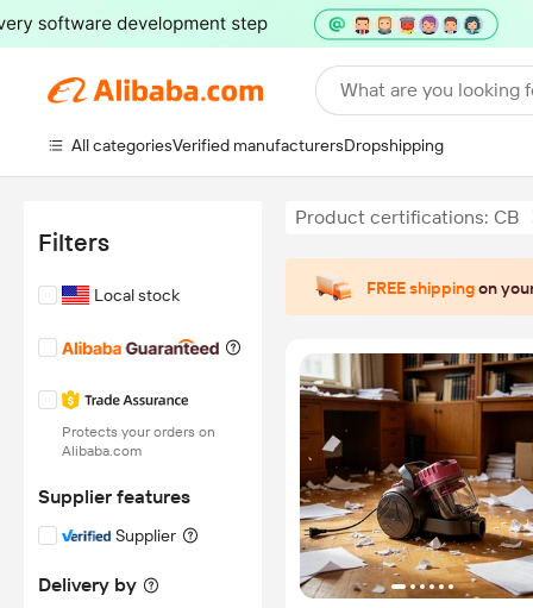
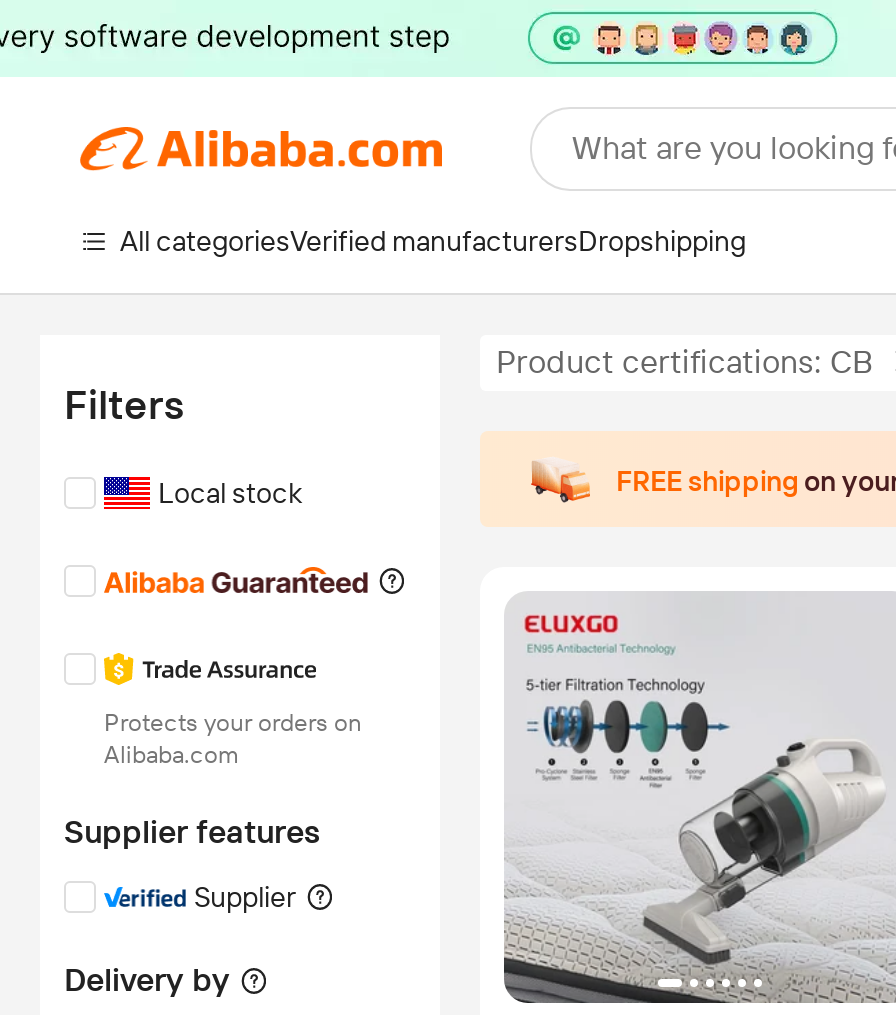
[299,352,529,600] [image] -> [502,591,890,1005] [image]

